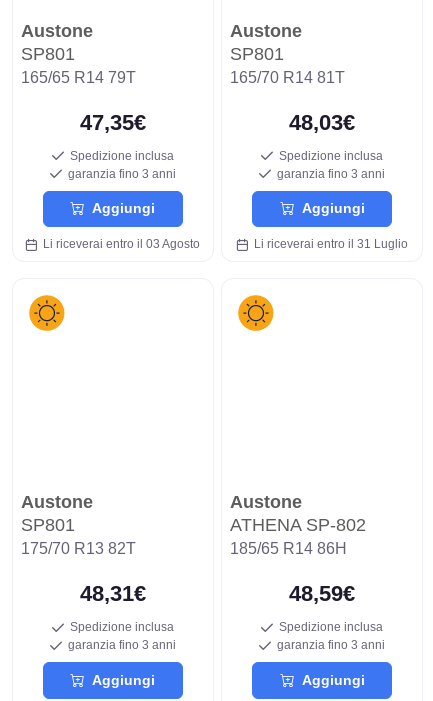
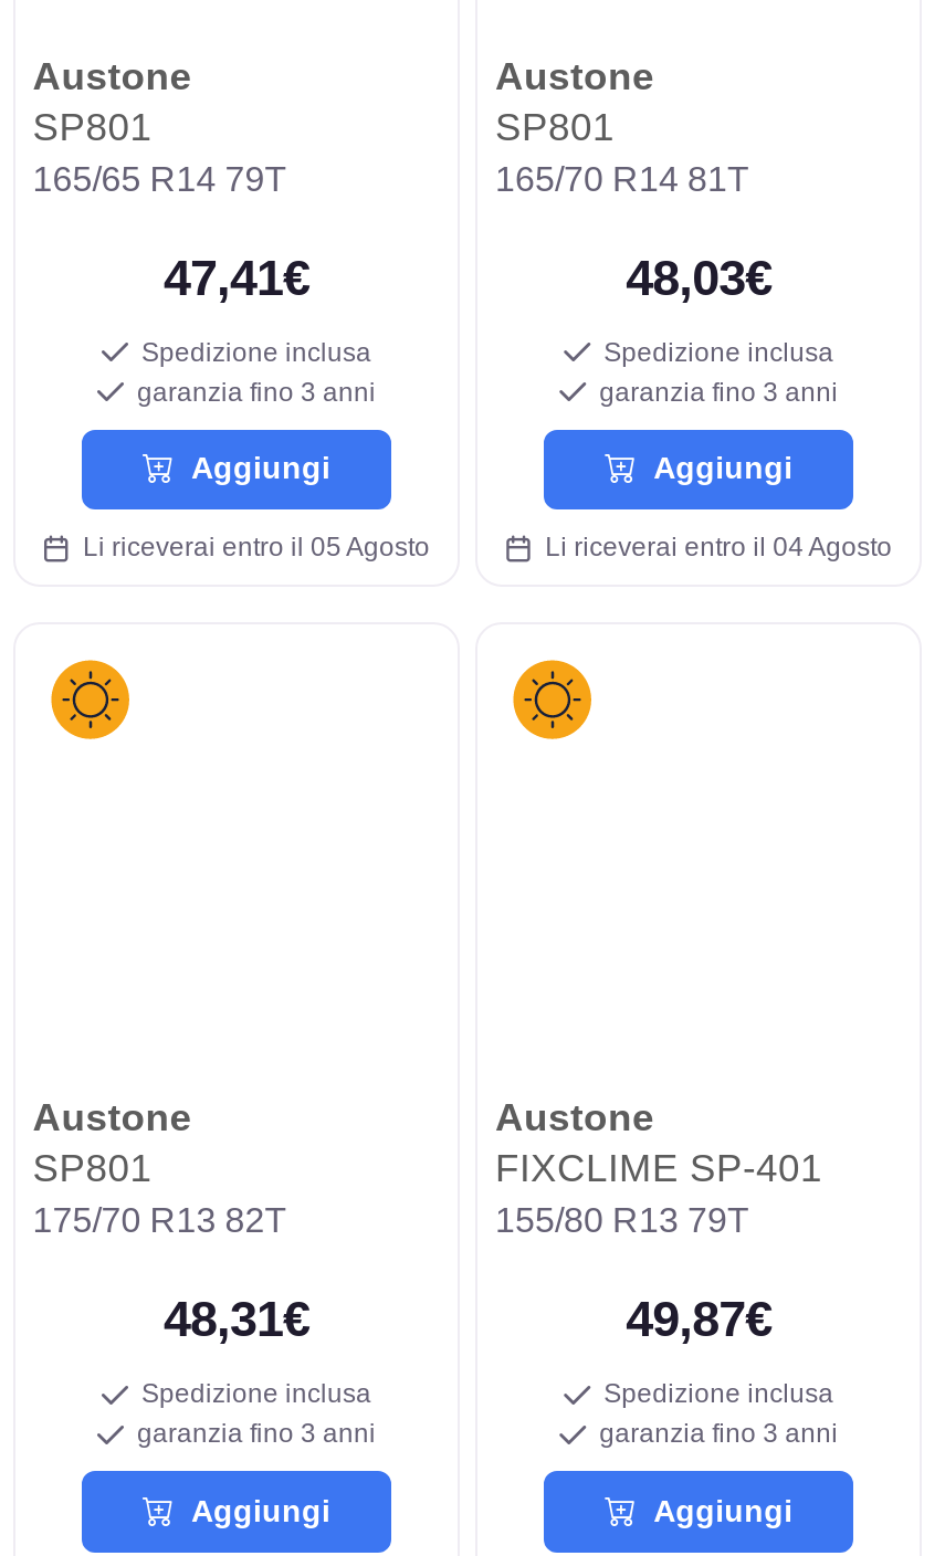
[80,110,146,135] 47,35€ -> [164,250,309,305] 47,41€
[37,237,200,251] Li riceverai entro il 03 Agosto -> [70,532,430,563] Li riceverai entro il 05 Agosto
[248,237,408,251] Li riceverai entro il 31 Luglio -> [532,532,892,563] Li riceverai entro il 04 Agosto
[230,515,366,557] ATHENA SP-802 | 185/65 R14 86H -> [495,1146,822,1239] FIXCLIME SP-401 | 155/80 R13 79T
[289,581,355,606] 48,59€ -> [626,1292,772,1348] 49,87€

